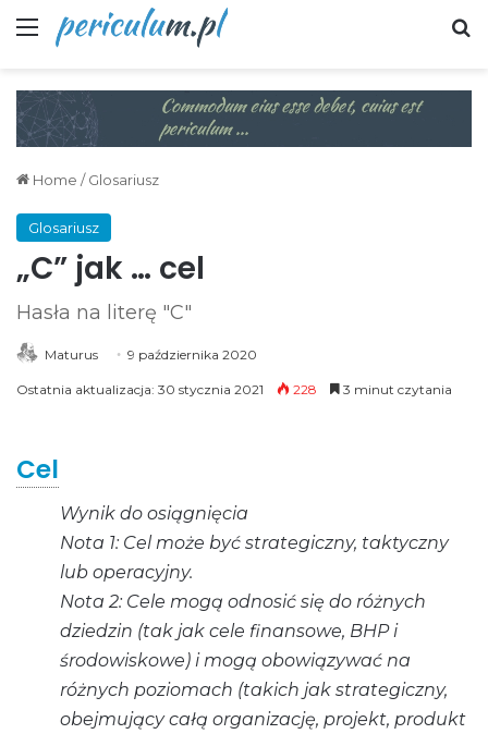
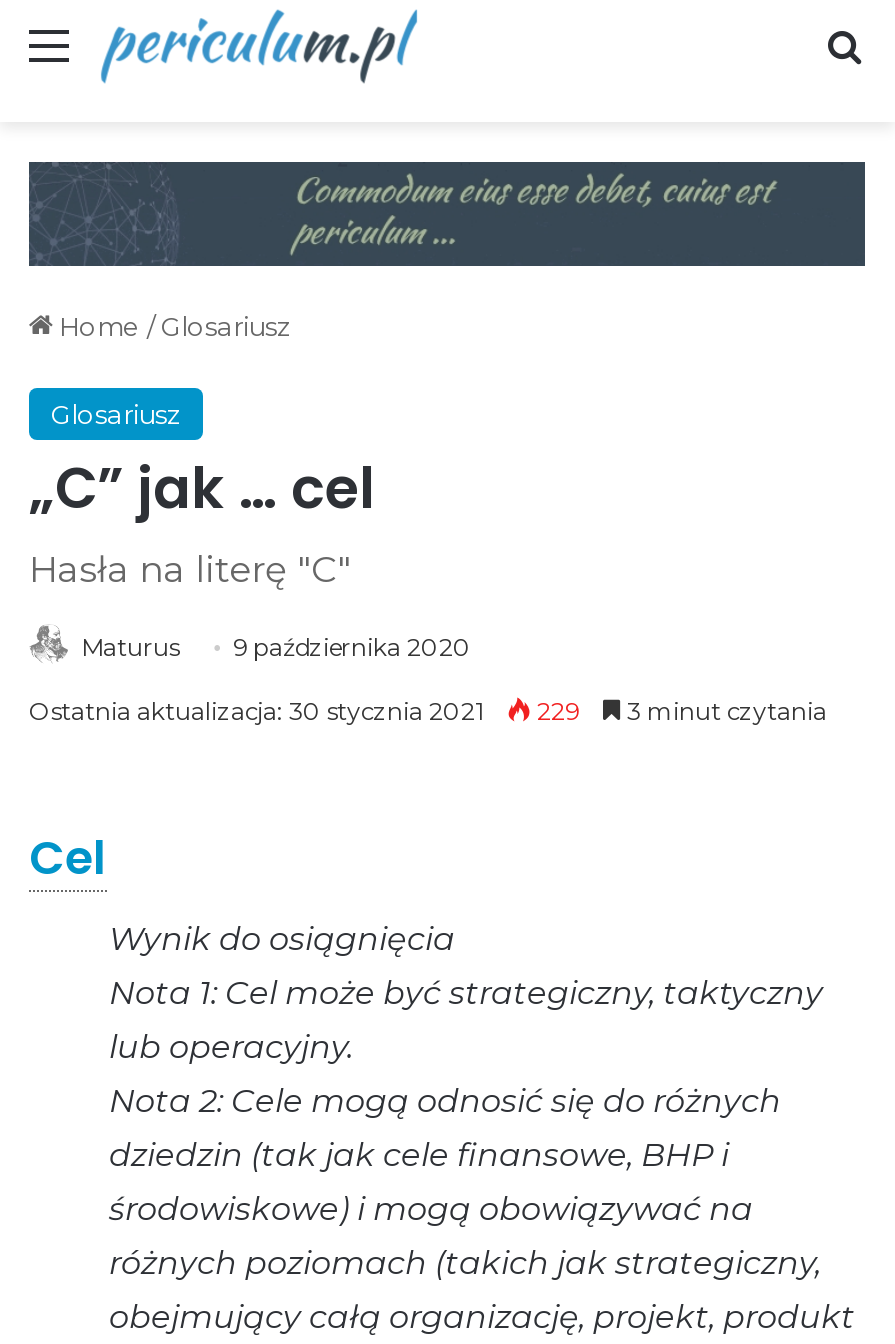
[16,381,452,397] Ostatnia aktualizacja: 30 stycznia 2021 228 3 minut czytania -> [29,695,827,725] Ostatnia aktualizacja: 30 stycznia 2021 229 3 minut czytania

